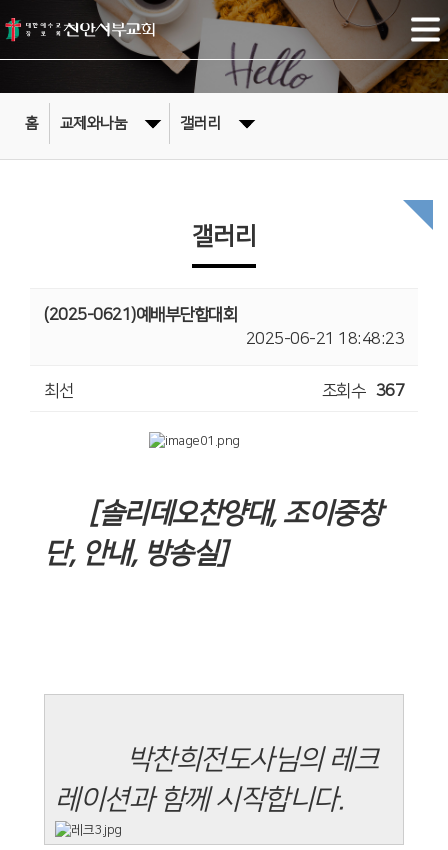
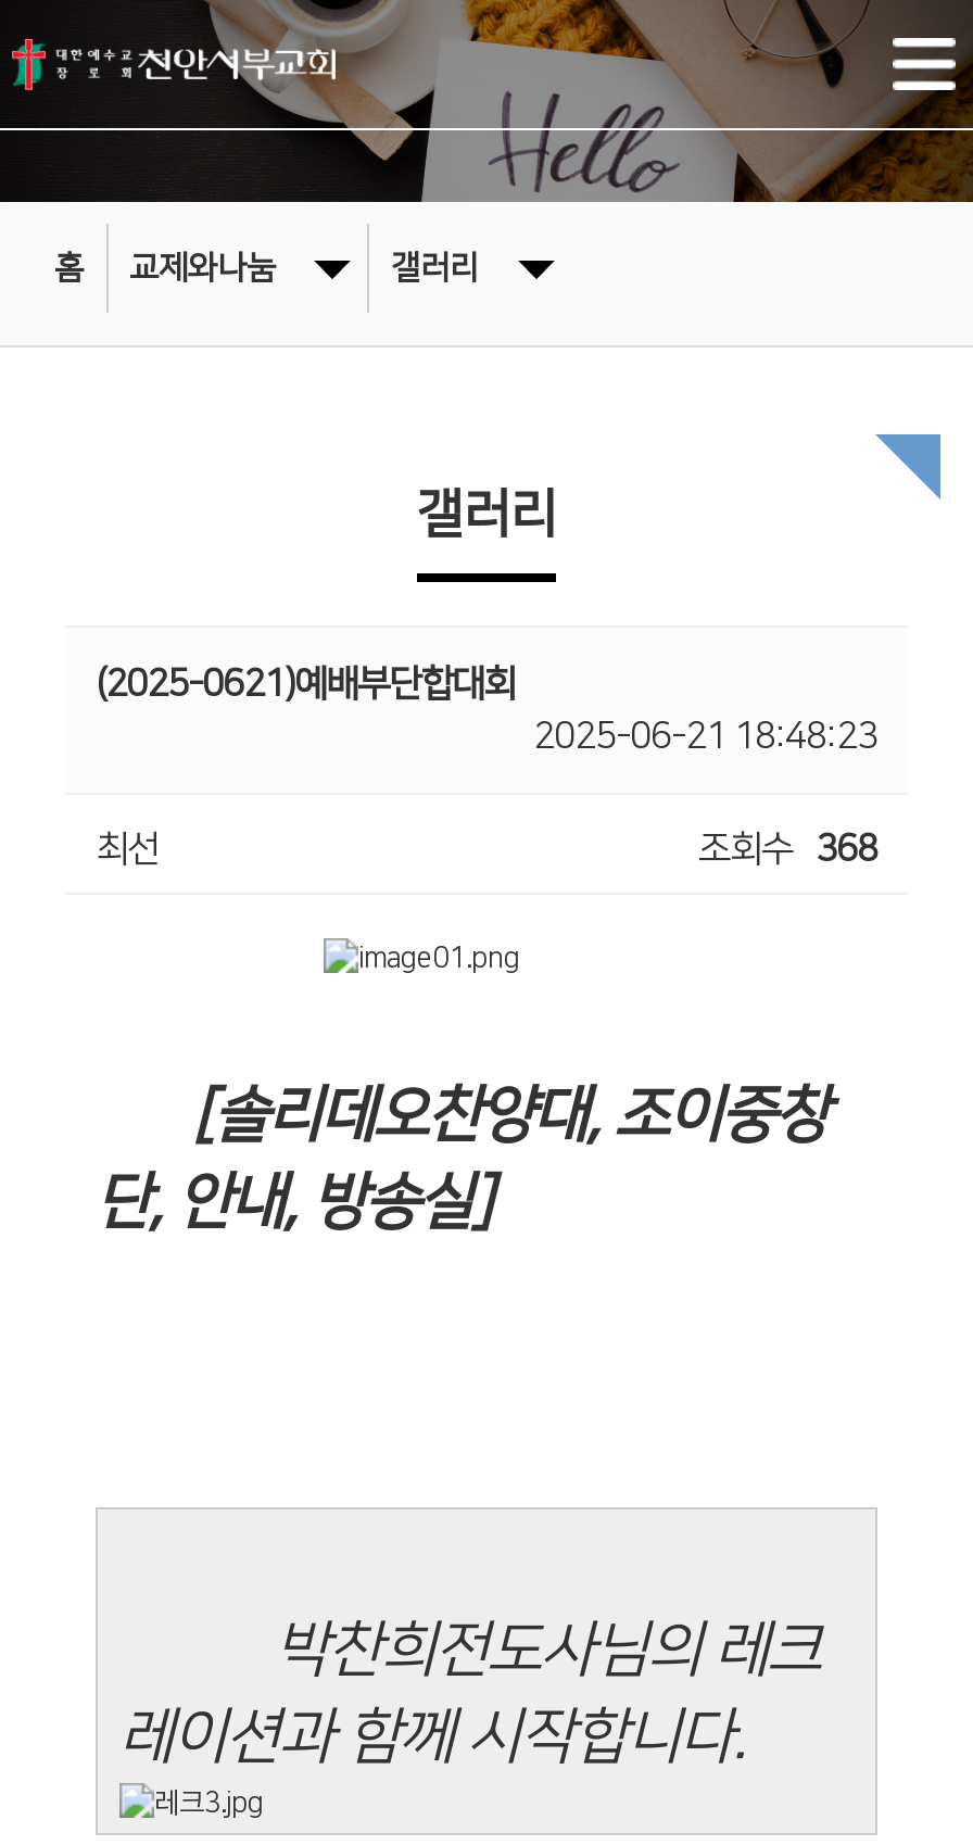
[321,382,404,400] 조회수 367 -> [698,830,877,869] 조회수 368

